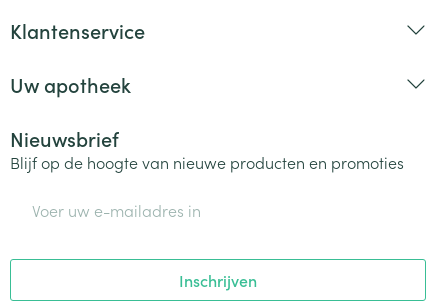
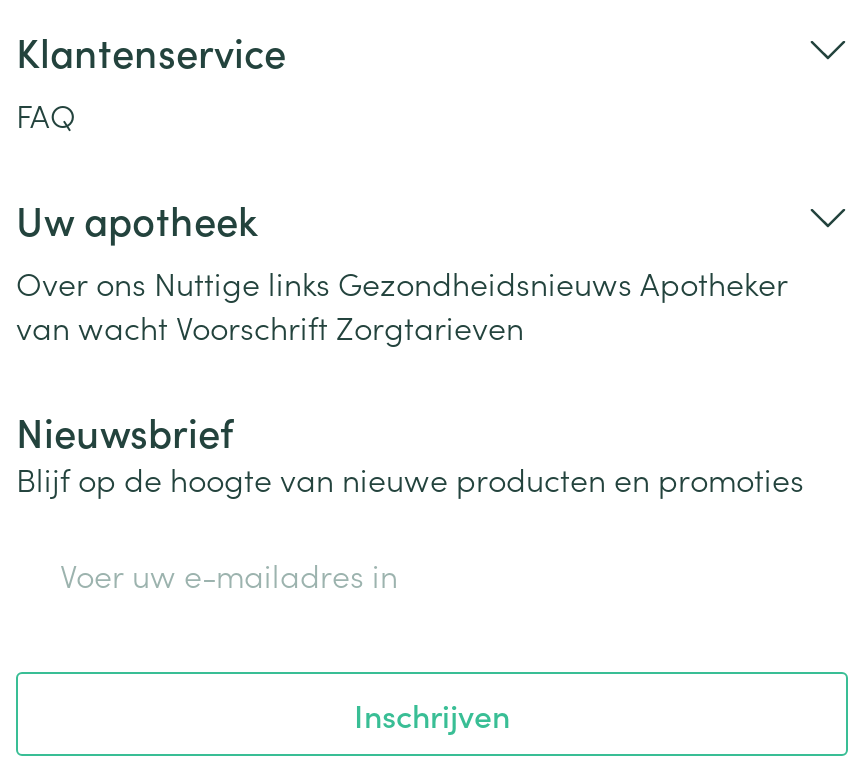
none -> [16,92,76,136] FAQ
none -> [16,260,788,348] Over ons Nuttige links Gezondheidsnieuws Apotheker | van wacht Voorschrift Zorgtarieven

